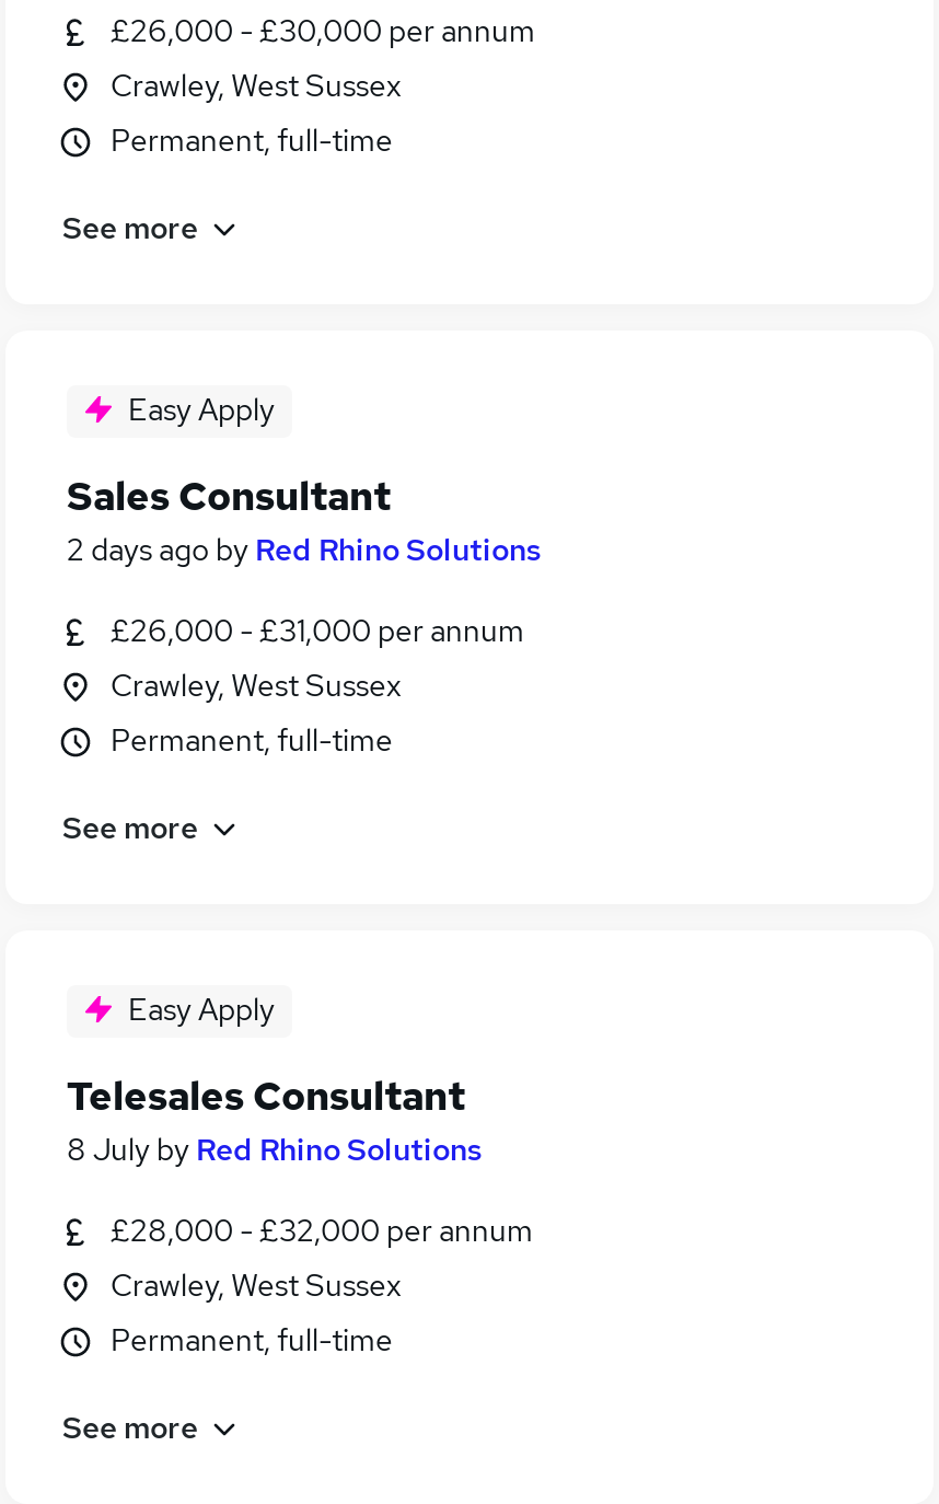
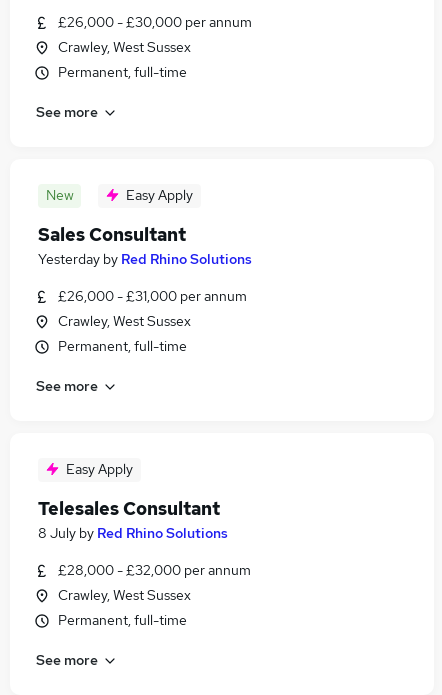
none -> [45,186,73,204] New
[67,530,542,569] 2 days ago by Red Rhino Solutions -> [38,250,252,268] Yesterday by Red Rhino Solutions

